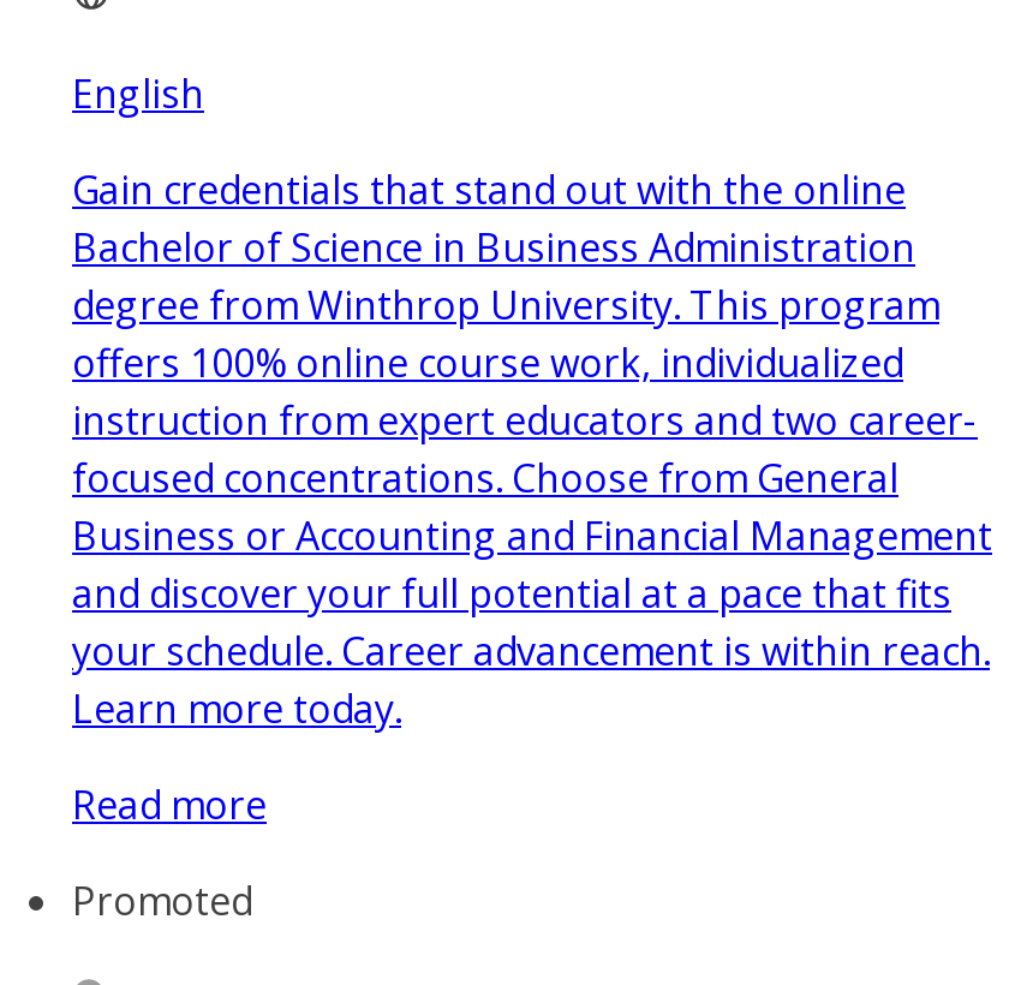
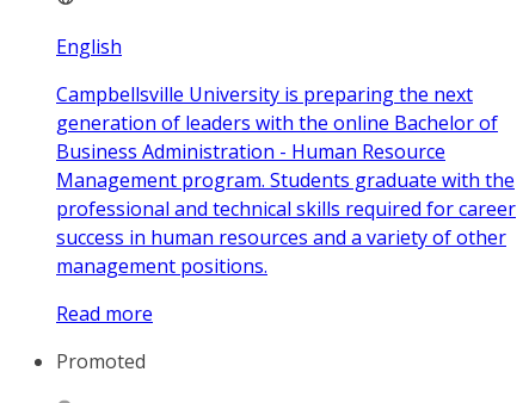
[72,162,992,734] Gain credentials that stand out with the online | Bachelor of Science in Business Administration | degree from Winthrop University. This program | offers 100% online course work, individualized | instruction from expert educators and two career- | focused concentrations. Choose from General | Business or Accounting and Financial Management | and discover your full potential at a pace that fits | your schedule. Career advancement is within reach. | Learn more today. -> [56,81,516,279] Campbellsville University is preparing the next | generation of leaders with the online Bachelor of | Business Administration - Human Resource | Management program. Students graduate with the | professional and technical skills required for career | success in human resources and a variety of other | management positions.

